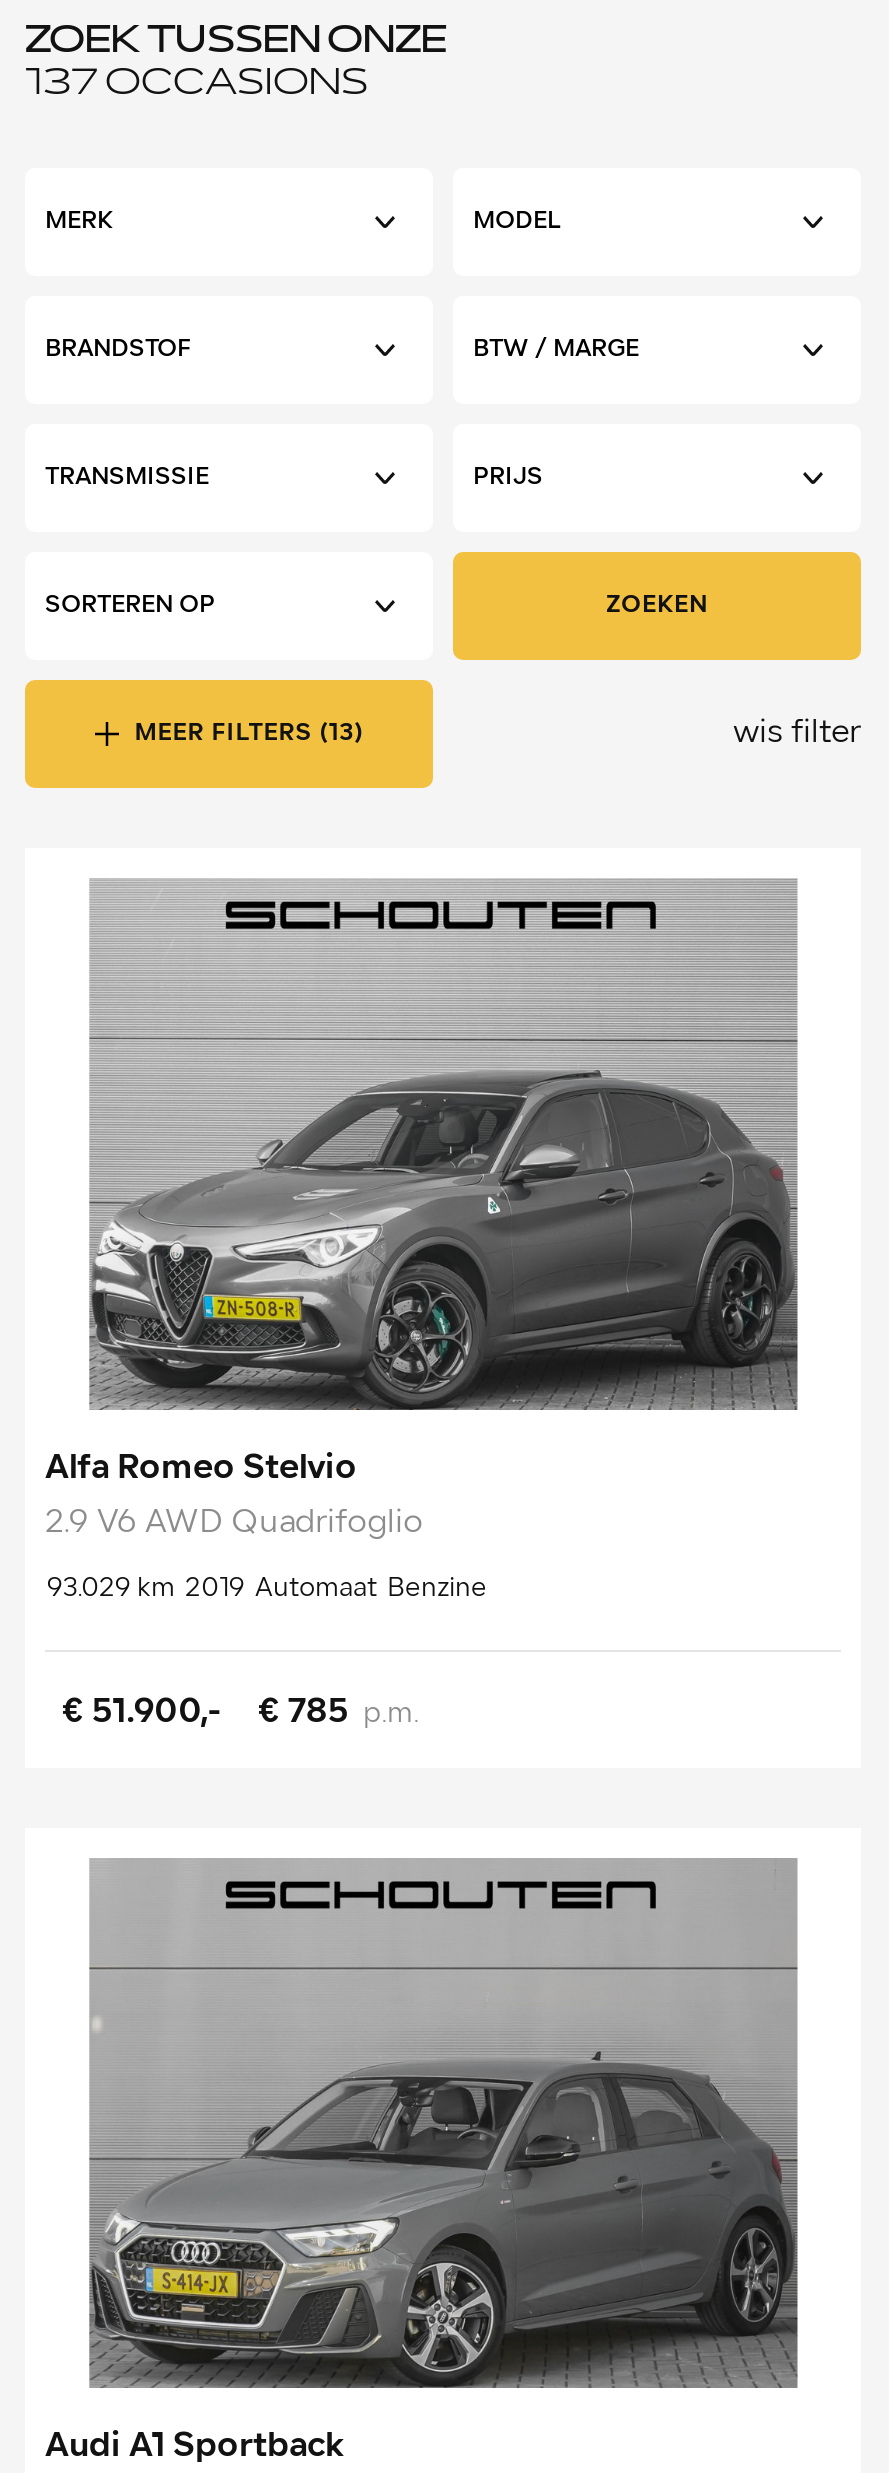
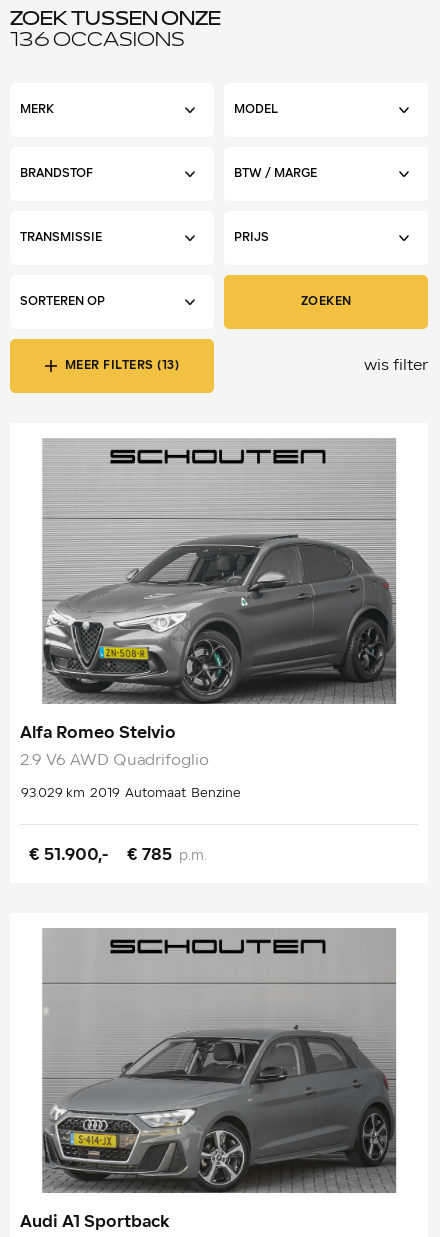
[25,67,369,109] 137 OCCASIONS -> [10,32,185,53] 136 OCCASIONS

